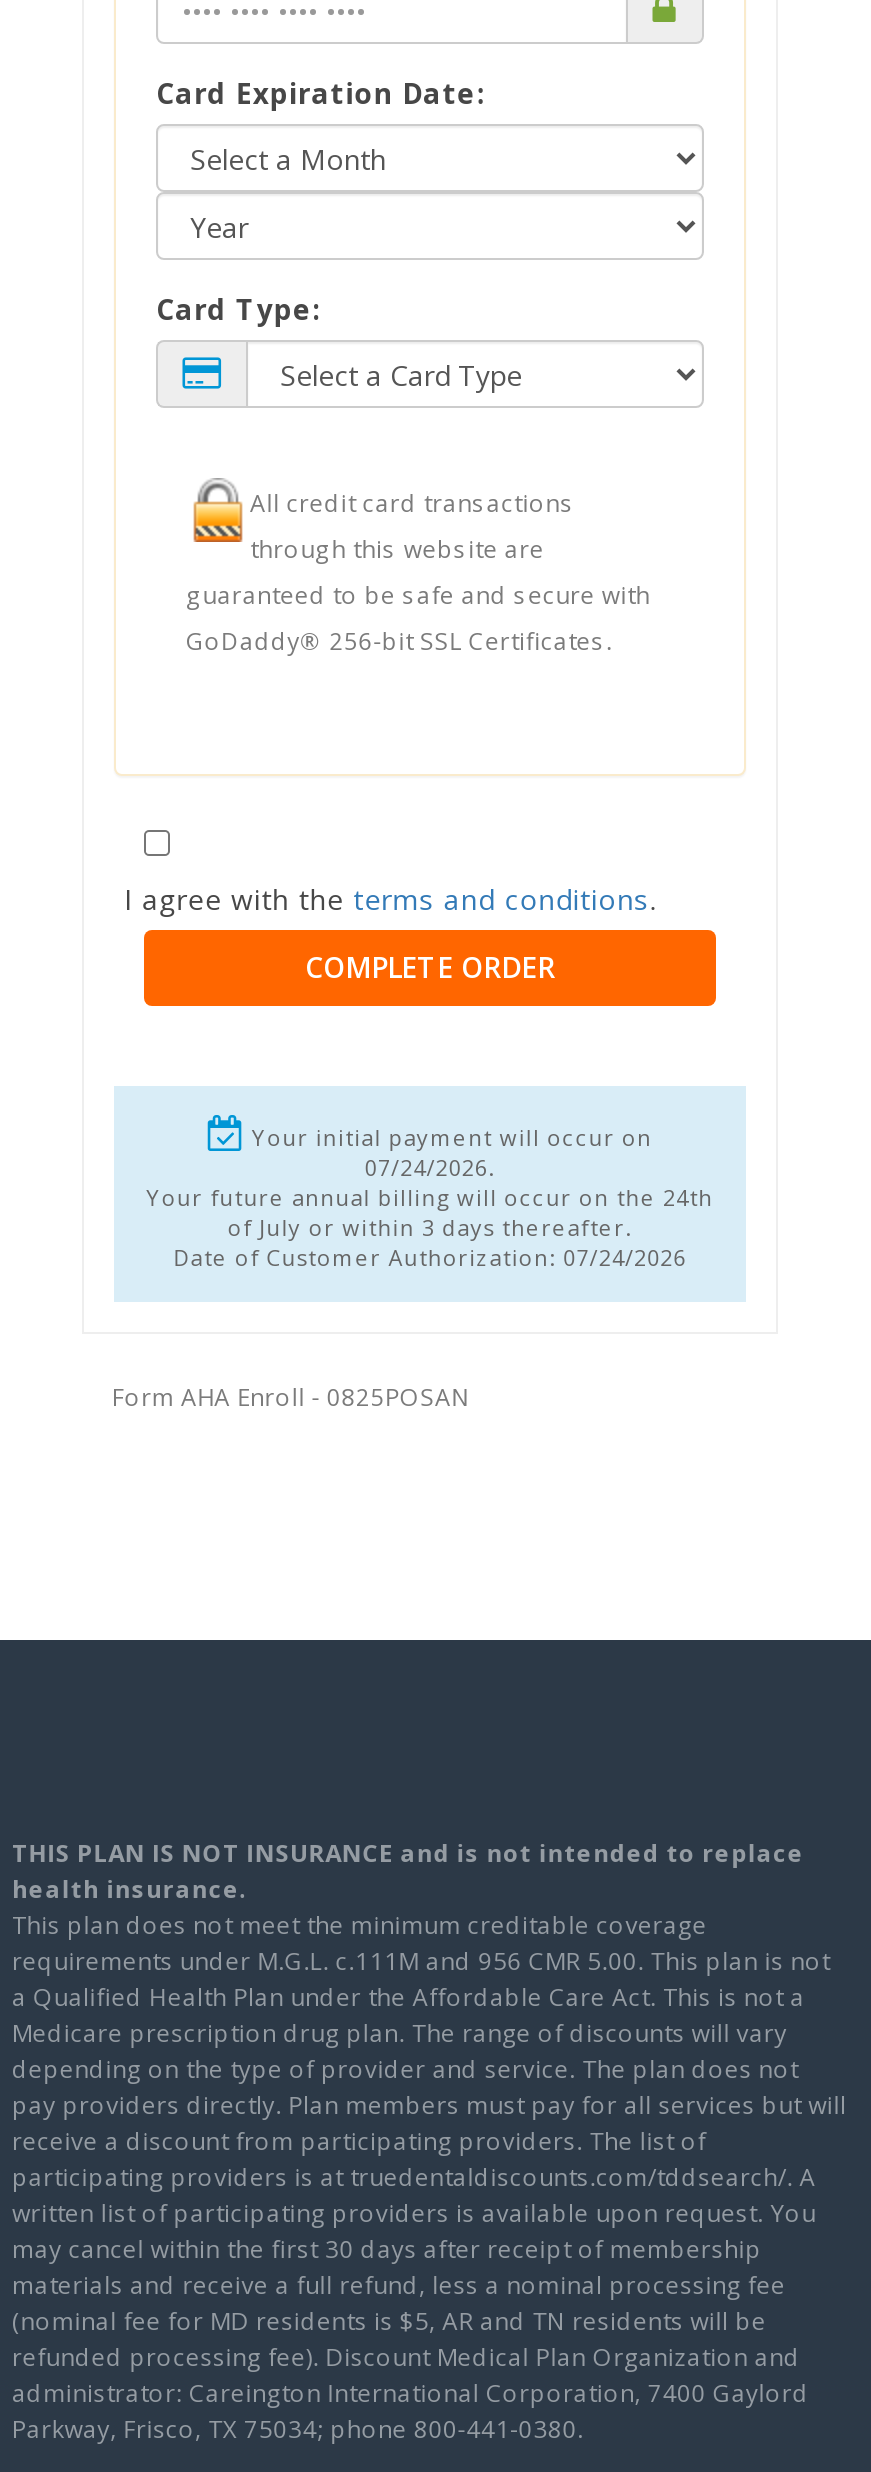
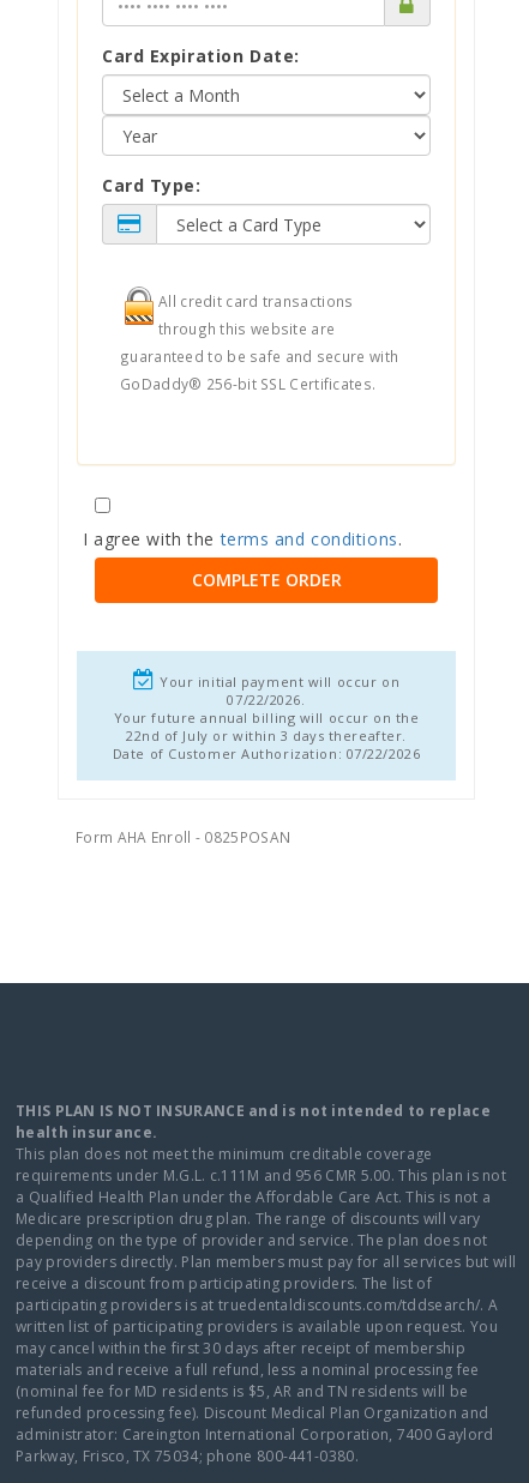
[147,1152,713,1272] 07/24/2026. | Your future annual billing will occur on the 24th | of July or within 3 days thereafter. | Date of Customer Authorization: 07/24/2026 -> [112,691,420,762] 07/22/2026. | Your future annual billing will occur on the | 22nd of July or within 3 days thereafter. | Date of Customer Authorization: 07/22/2026

